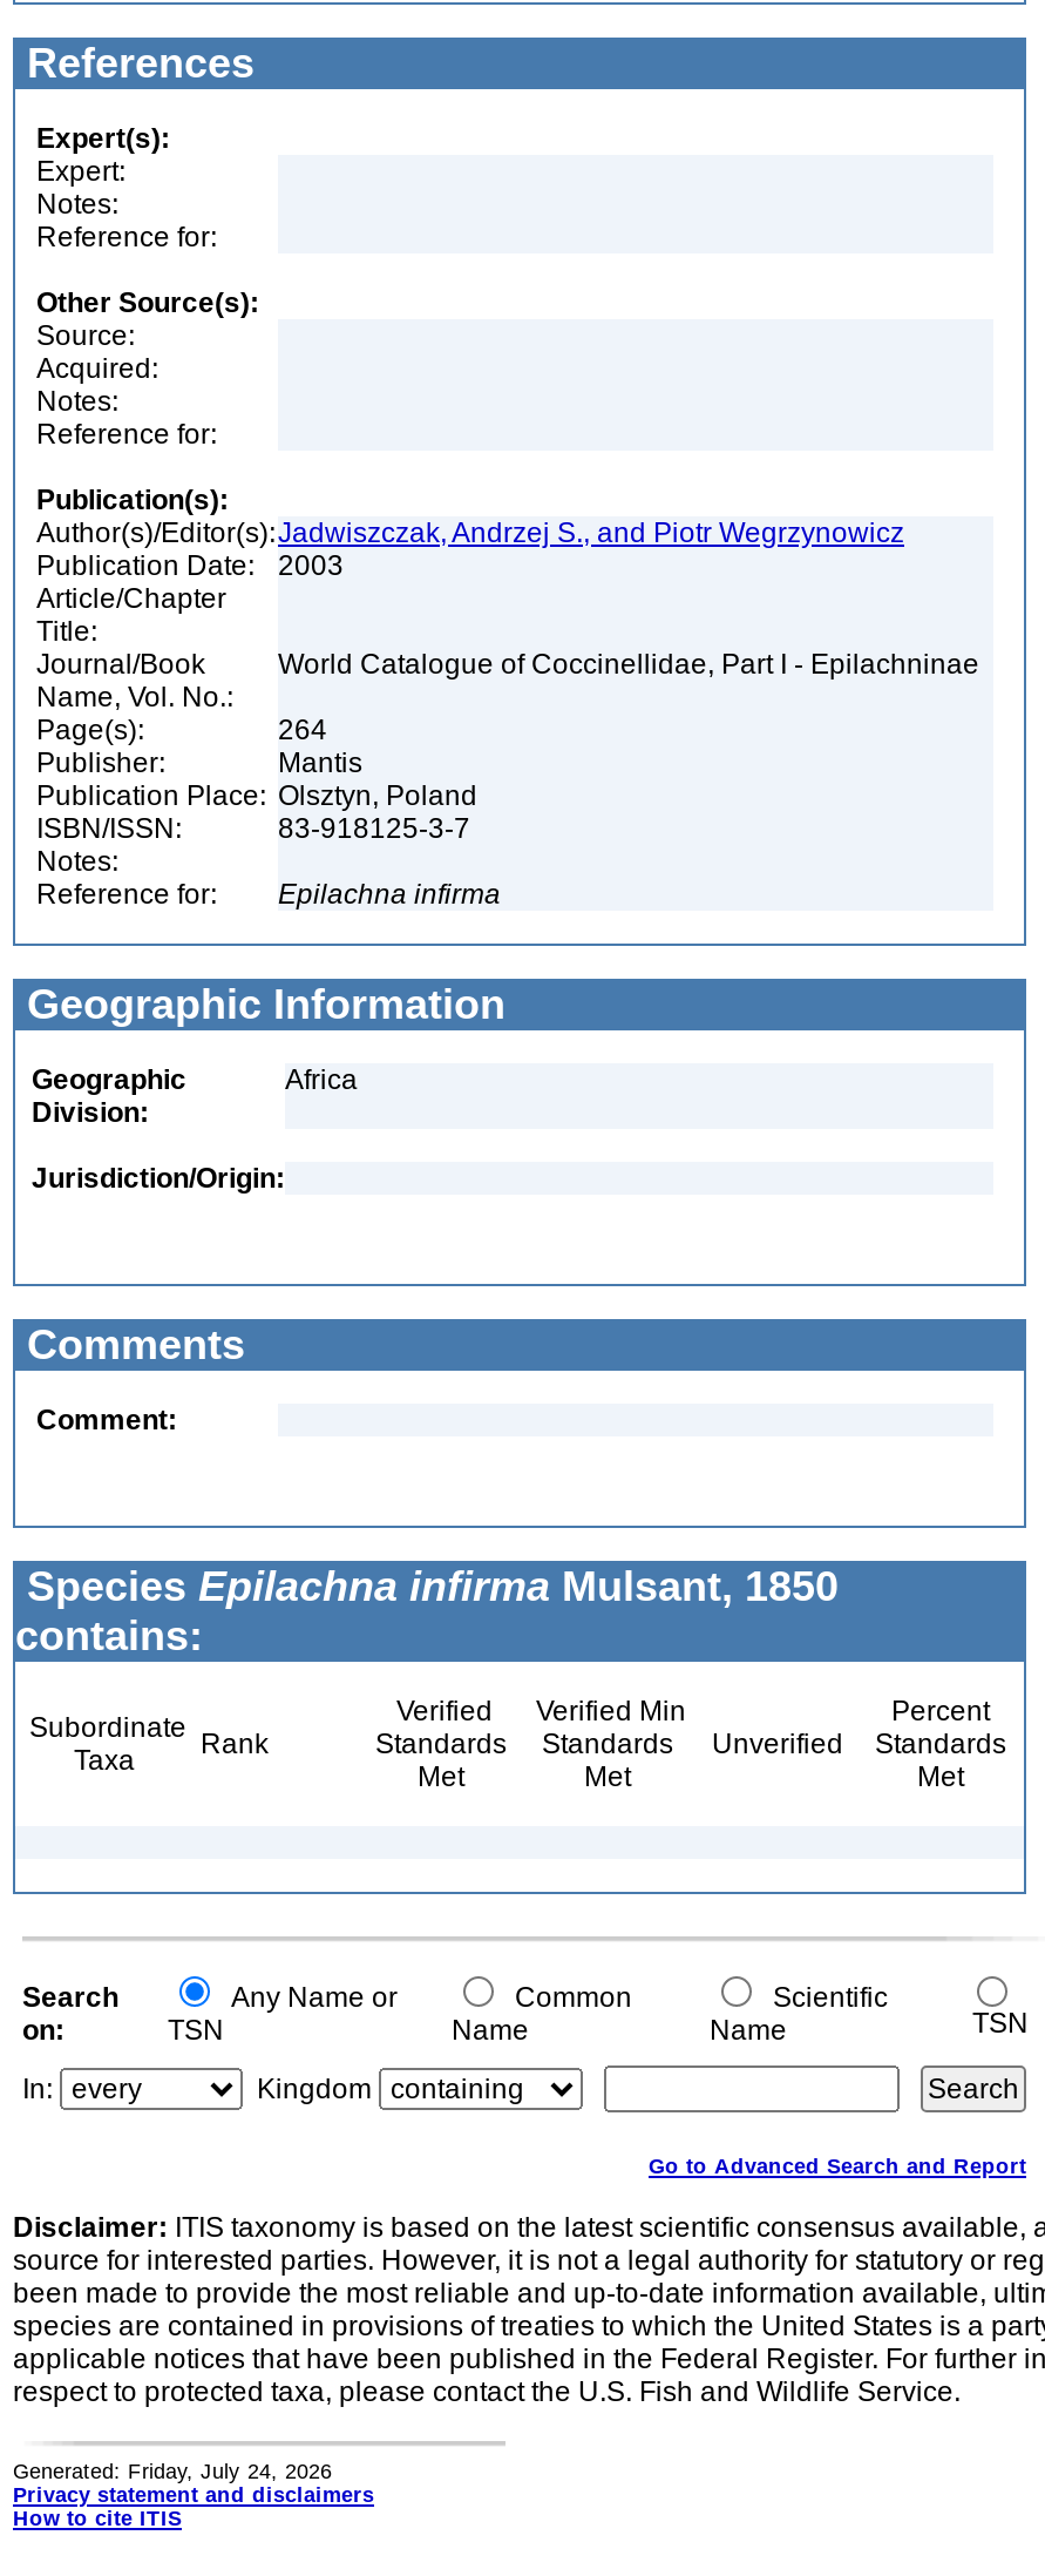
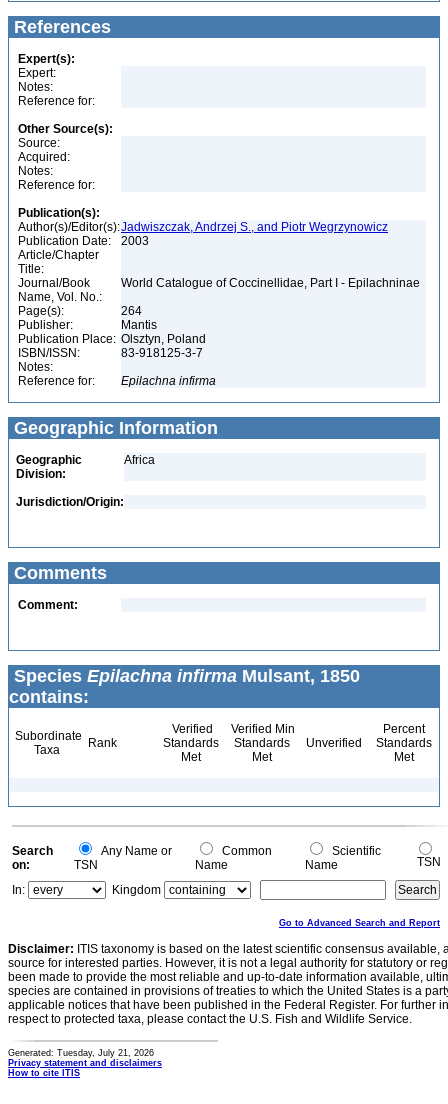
[13,2460,332,2483] Generated: Friday, July 24, 2026 -> [8,1048,154,1058] Generated: Tuesday, July 21, 2026

